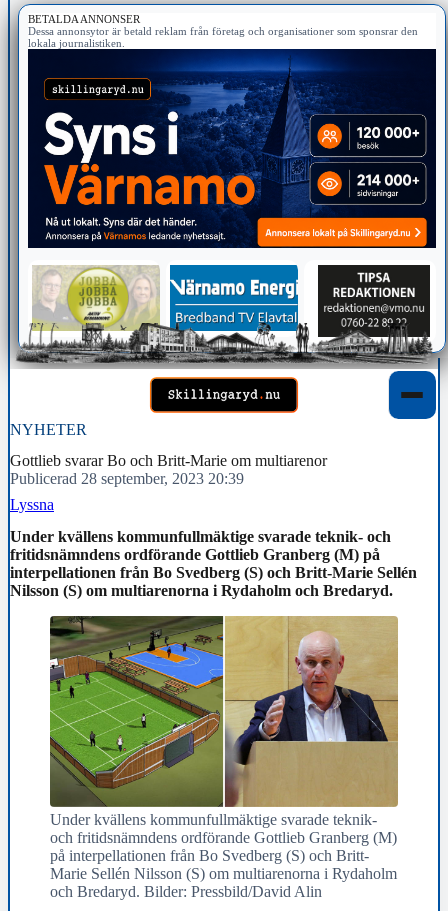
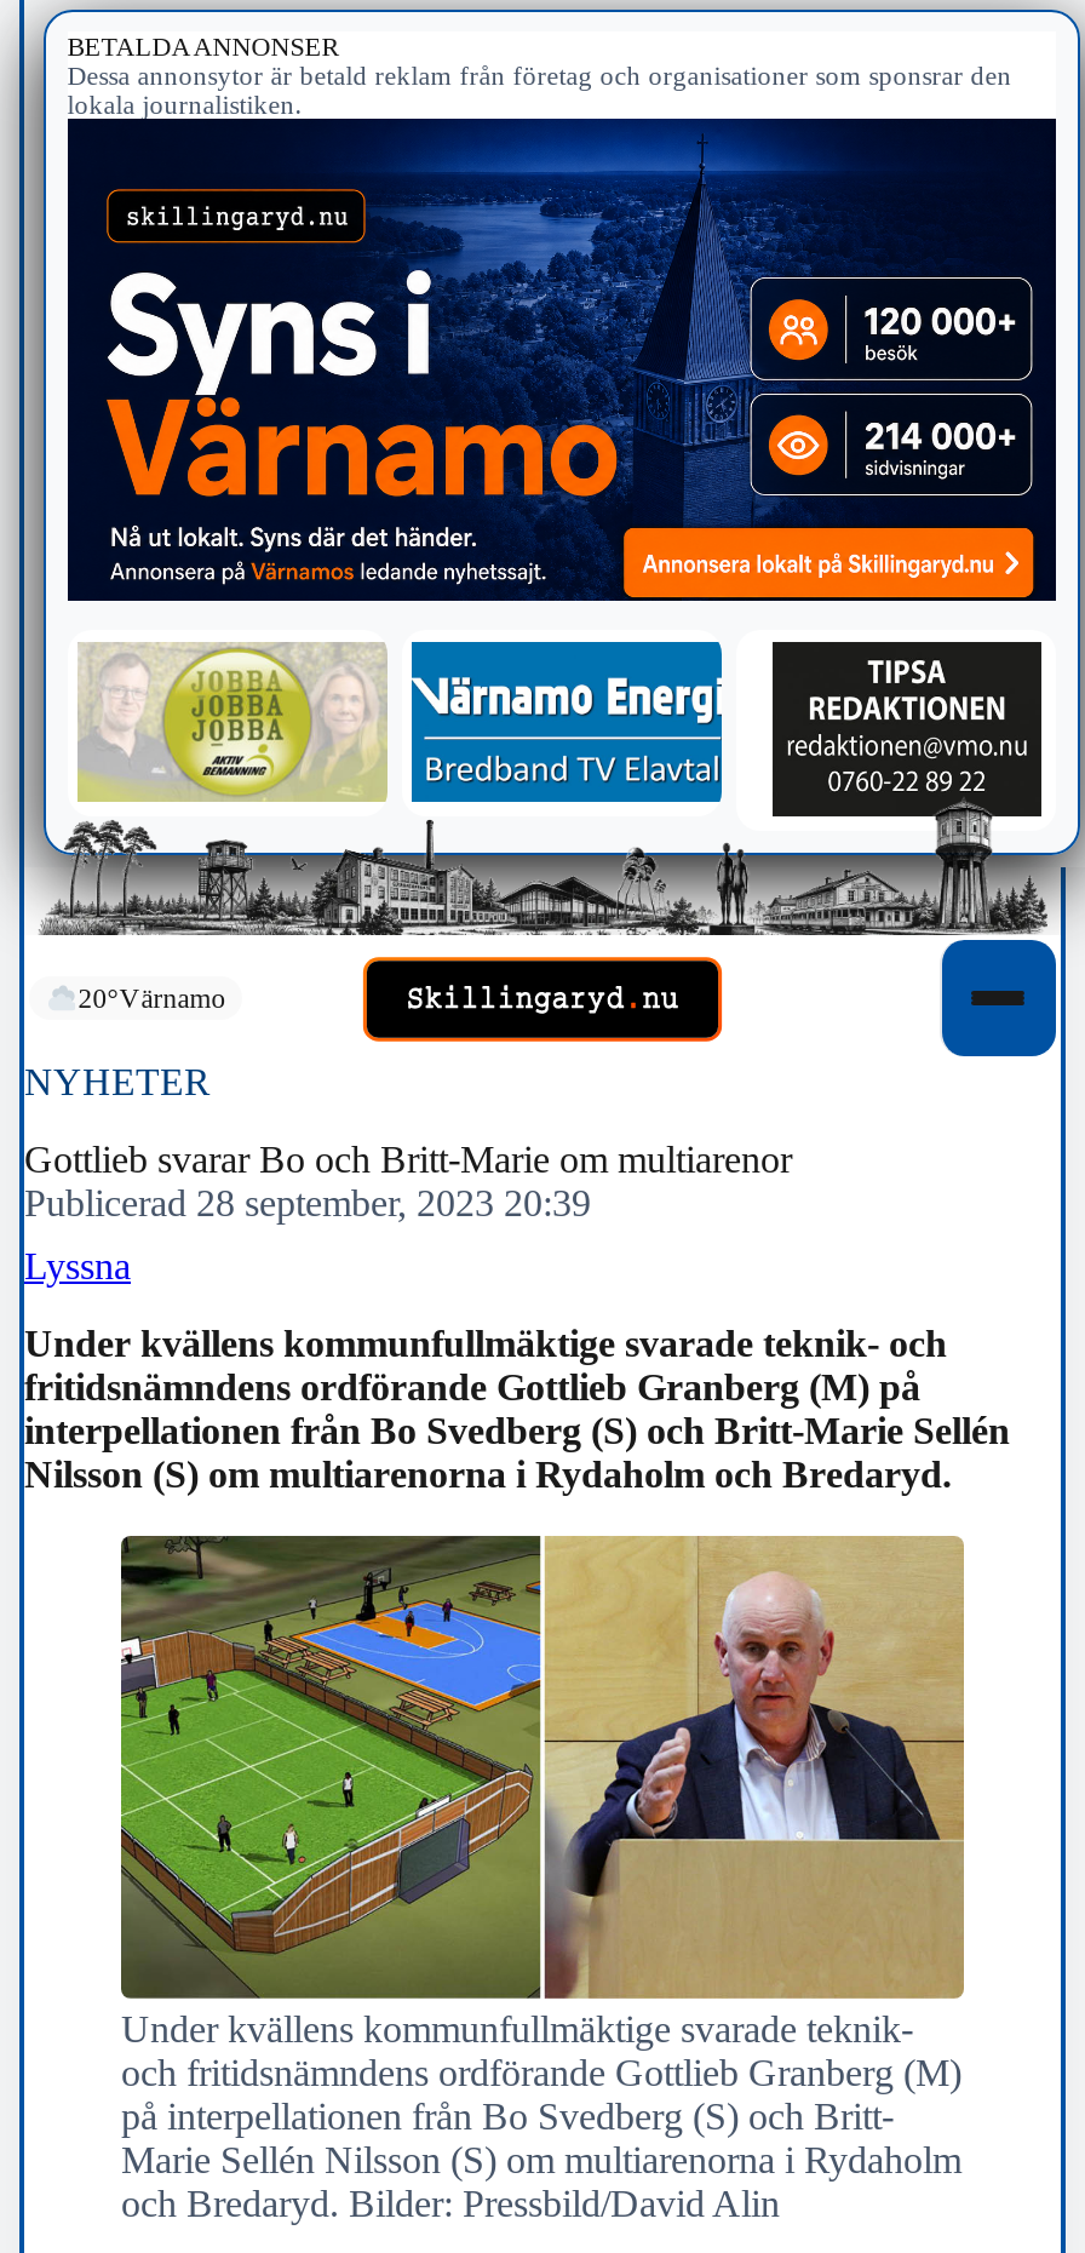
none -> [78,984,226,1013] 20°Värnamo
[16,322,433,369] [image] -> [41,782,1058,935] [image]

